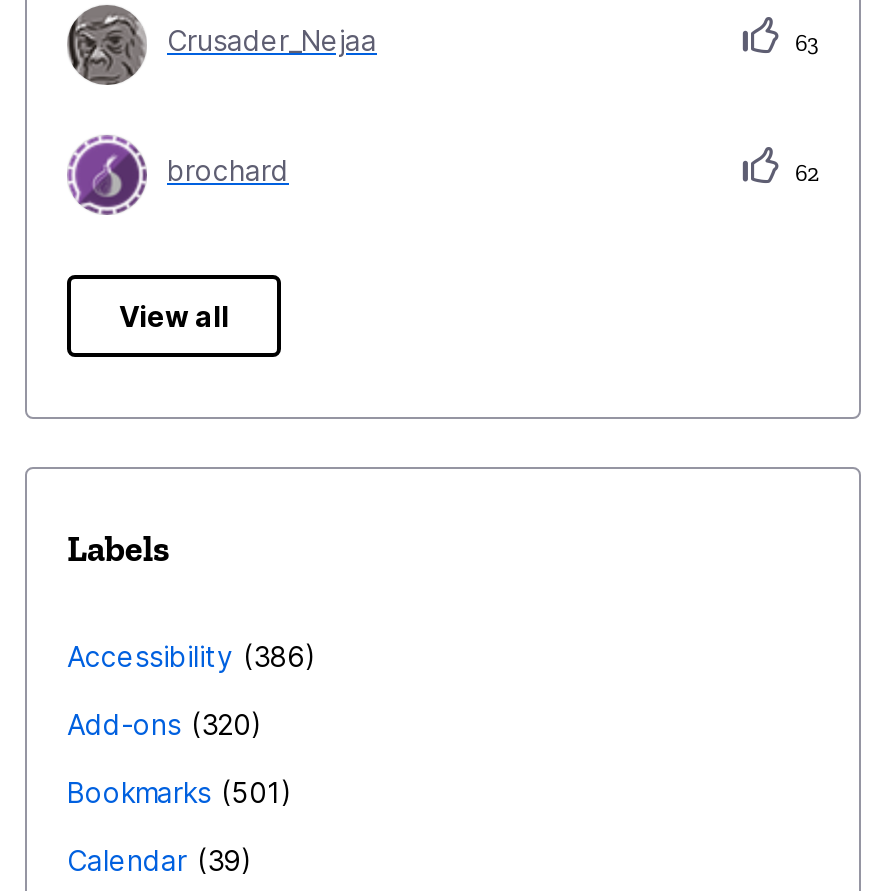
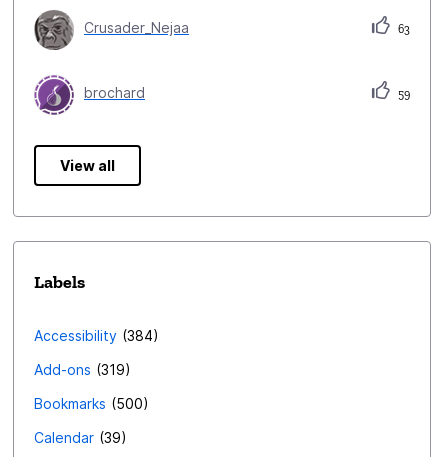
[789,159,819,187] 62 -> [395,87,410,101] 59
[67,639,305,673] Accessibility 386 -> [34,327,153,344] Accessibility 384
[67,707,251,741] Add-ons 320 -> [34,361,125,378] Add-ons 319
[67,775,281,809] Bookmarks 501 -> [34,395,143,412] Bookmarks 500

